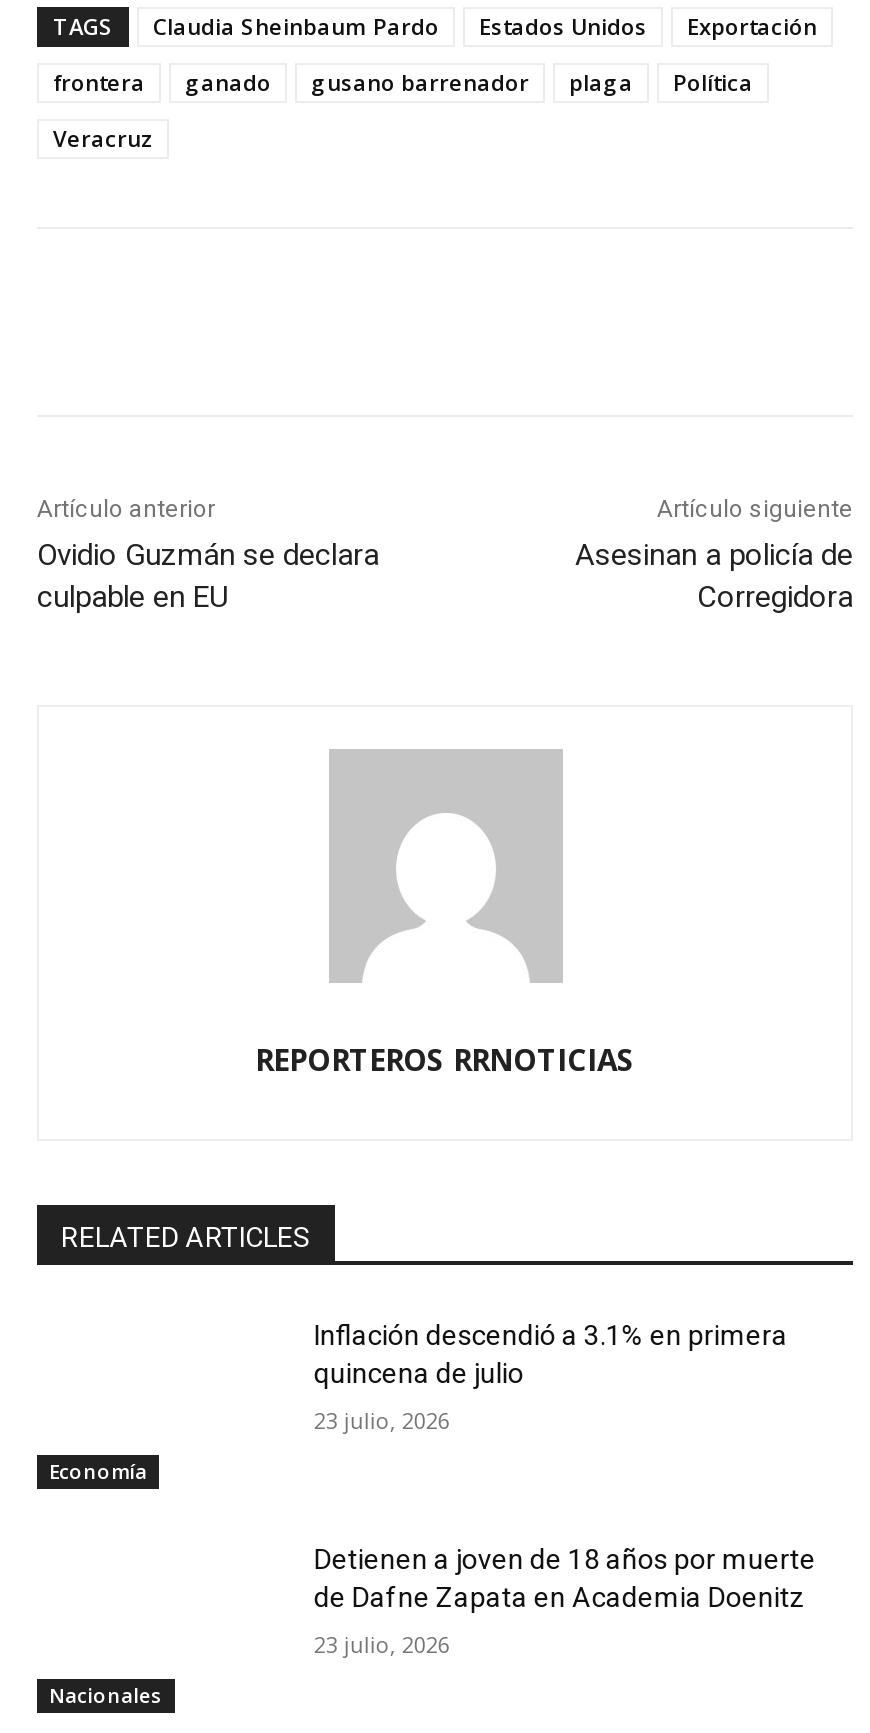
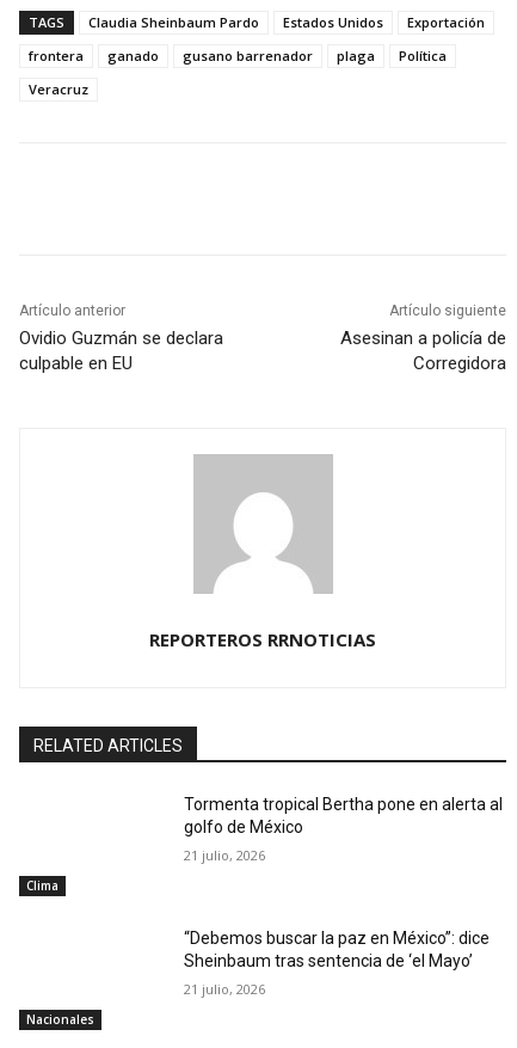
[314,1319,788,1389] Inflación descendió a 3.1% en primera | quincena de julio -> [184,795,503,837] Tormenta tropical Bertha pone en alerta al | golfo de México
[314,1405,450,1435] 23 julio, 2026 -> [184,846,266,864] 21 julio, 2026
[49,1457,147,1485] Economía -> [26,877,59,894] Clima
[314,1543,816,1613] Detienen a joven de 18 años por muerte | de Dafne Zapata en Academia Doenitz -> [184,928,490,970] “Debemos buscar la paz en México”: dice | Sheinbaum tras sentencia de ‘el Mayo’
[314,1629,450,1659] 23 julio, 2026 -> [184,980,266,998] 21 julio, 2026

